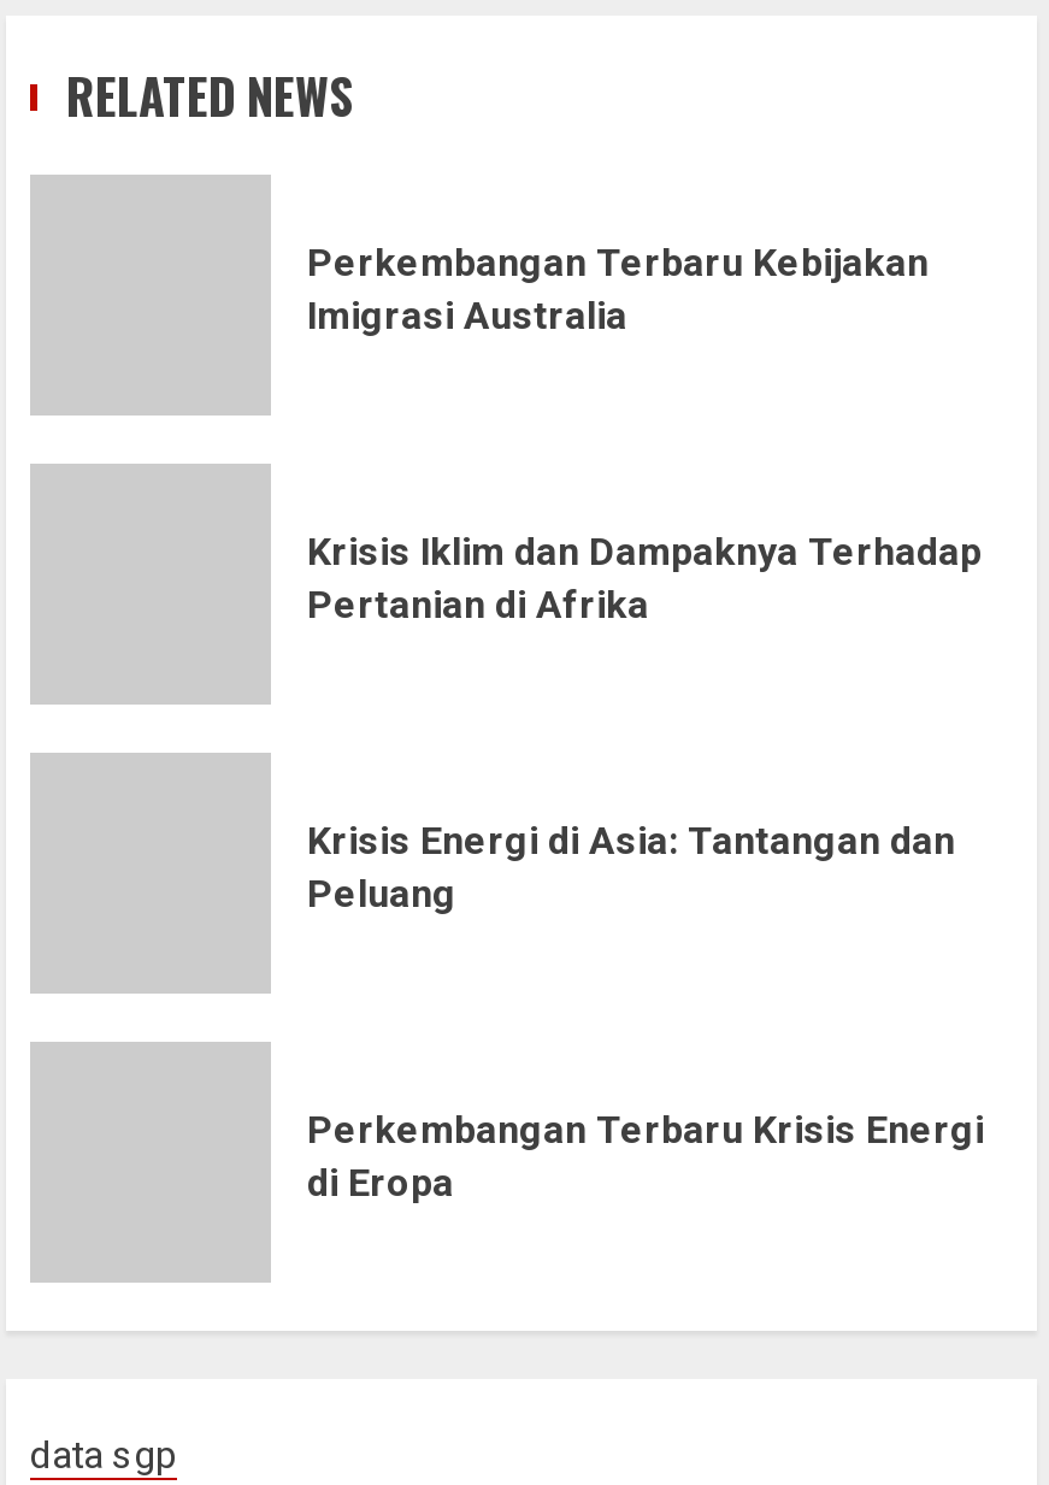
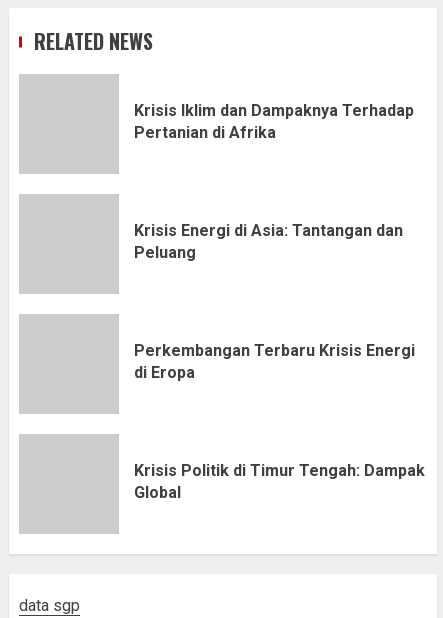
[307,238,929,337] Perkembangan Terbaru Kebijakan | Imigrasi Australia -> none
moved [307,528,984,1204] -> [134,100,415,381]: Krisis Iklim dan Dampaknya Terhadap | Pertanian di Afrika | Krisis Energi di Asia: Tantangan dan | Peluang | Perkembangan Terbaru Krisis Energi | di Eropa
none -> [134,460,425,501] Krisis Politik di Timur Tengah: Dampak | Global

